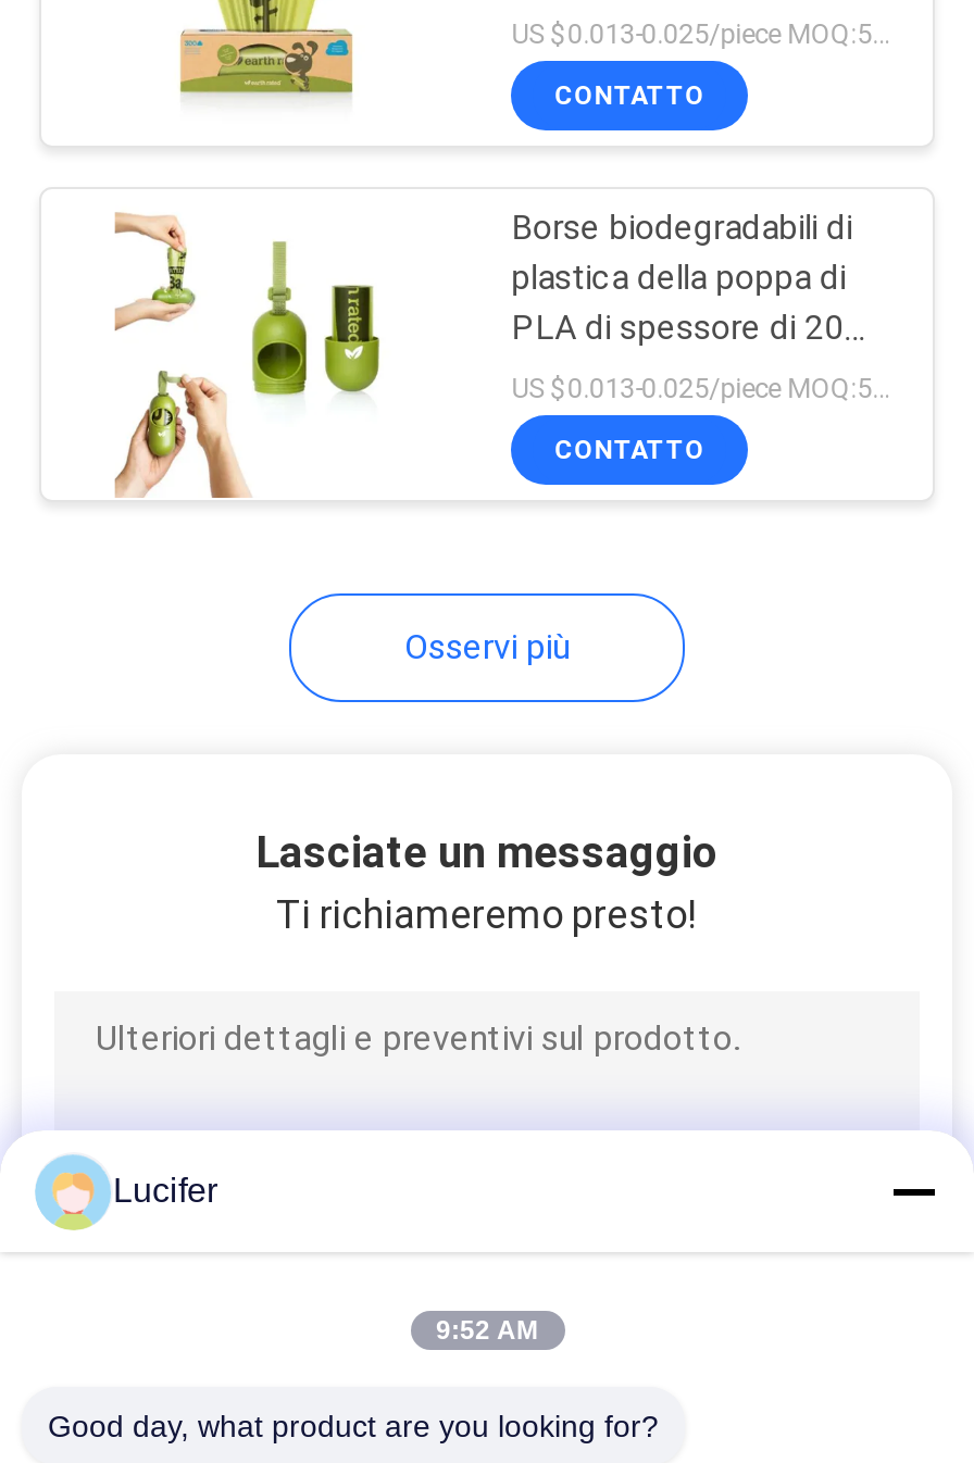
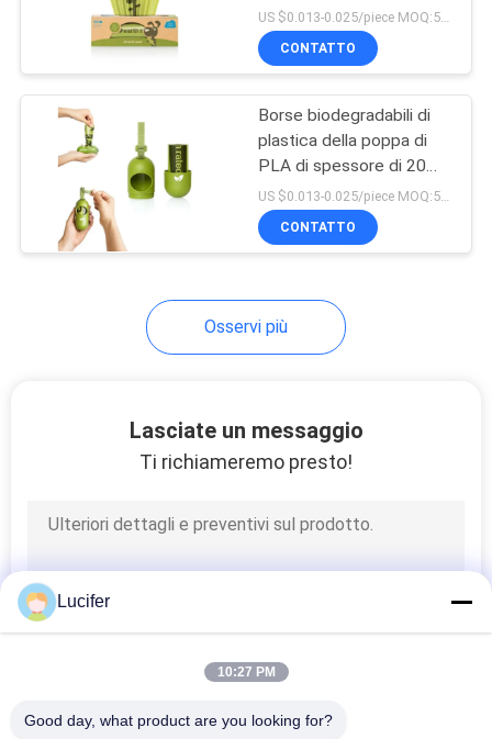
[436,1315,538,1346] 9:52 AM -> [217,664,275,680] 10:27 PM

